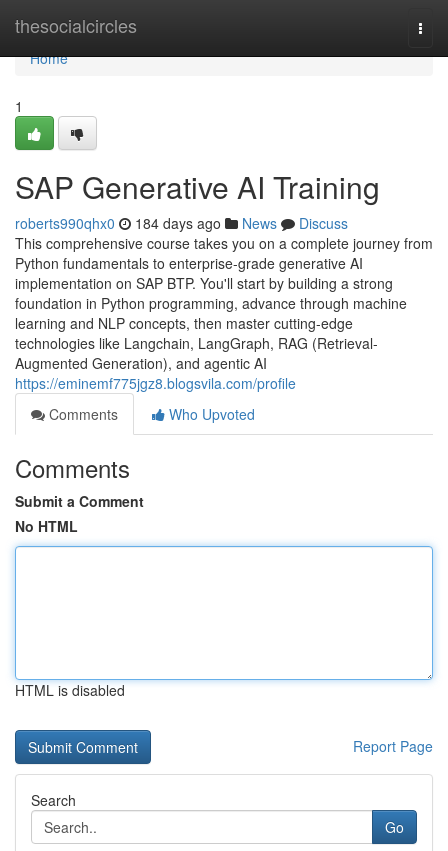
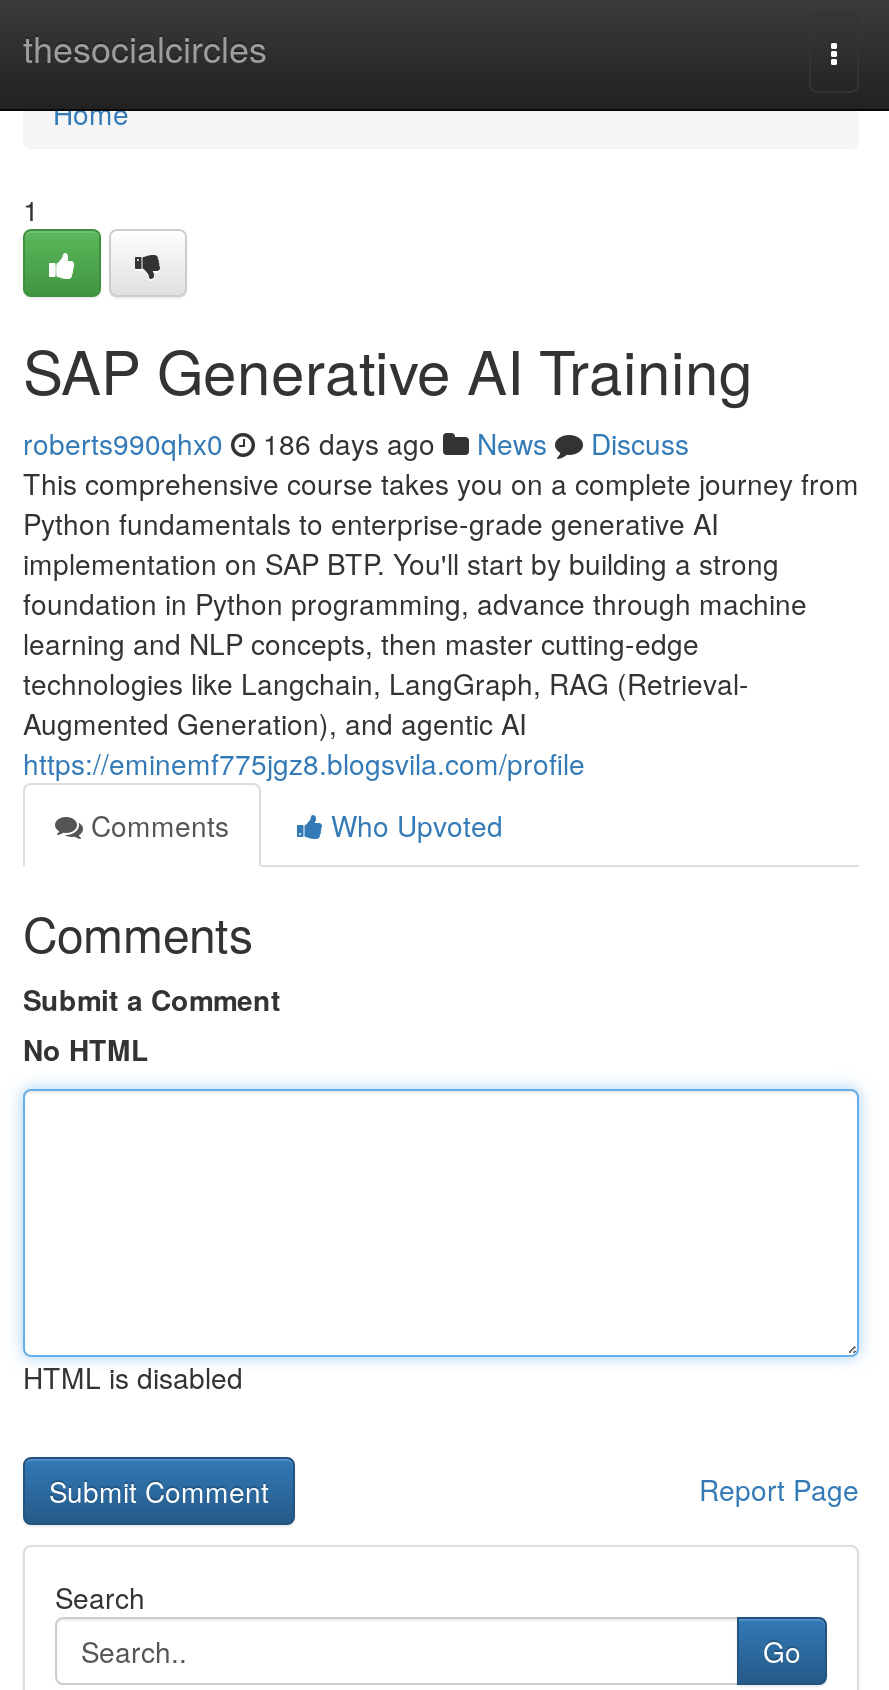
[15,213,348,233] roberts990qhx0 184 days ago News Discuss -> [23,423,689,463] roberts990qhx0 186 days ago News Discuss

